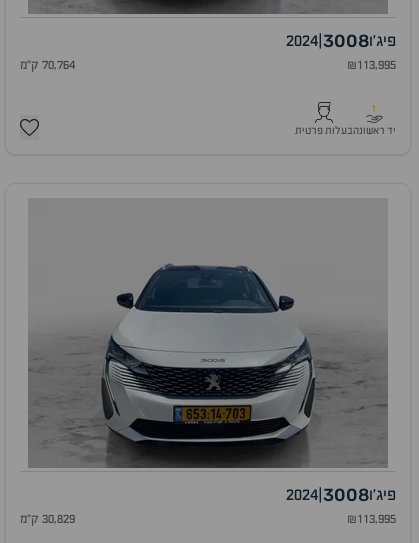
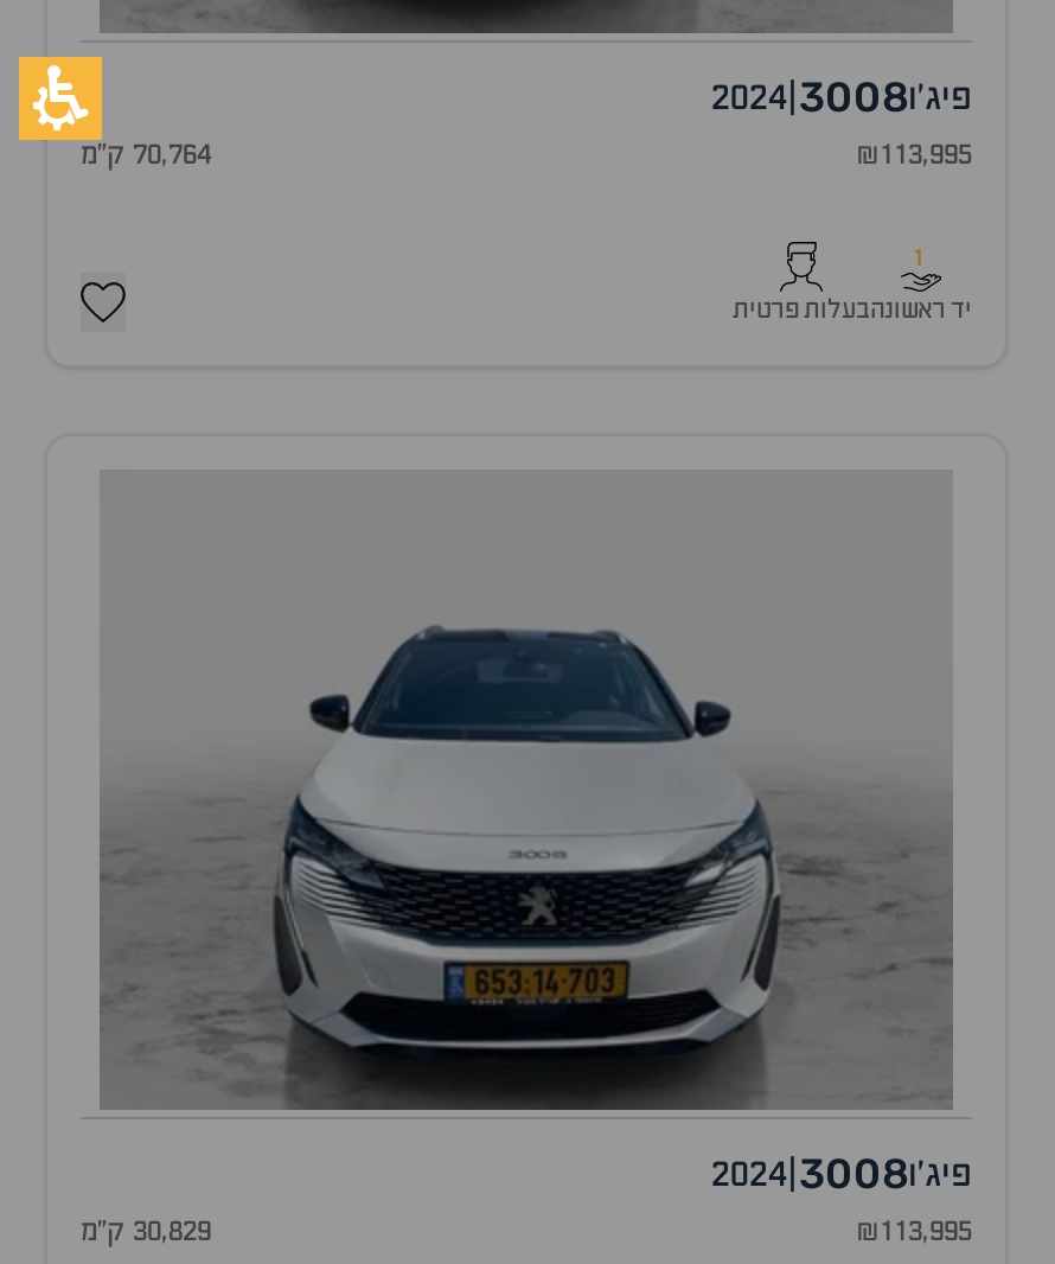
none -> [17,55,104,142] [image]

